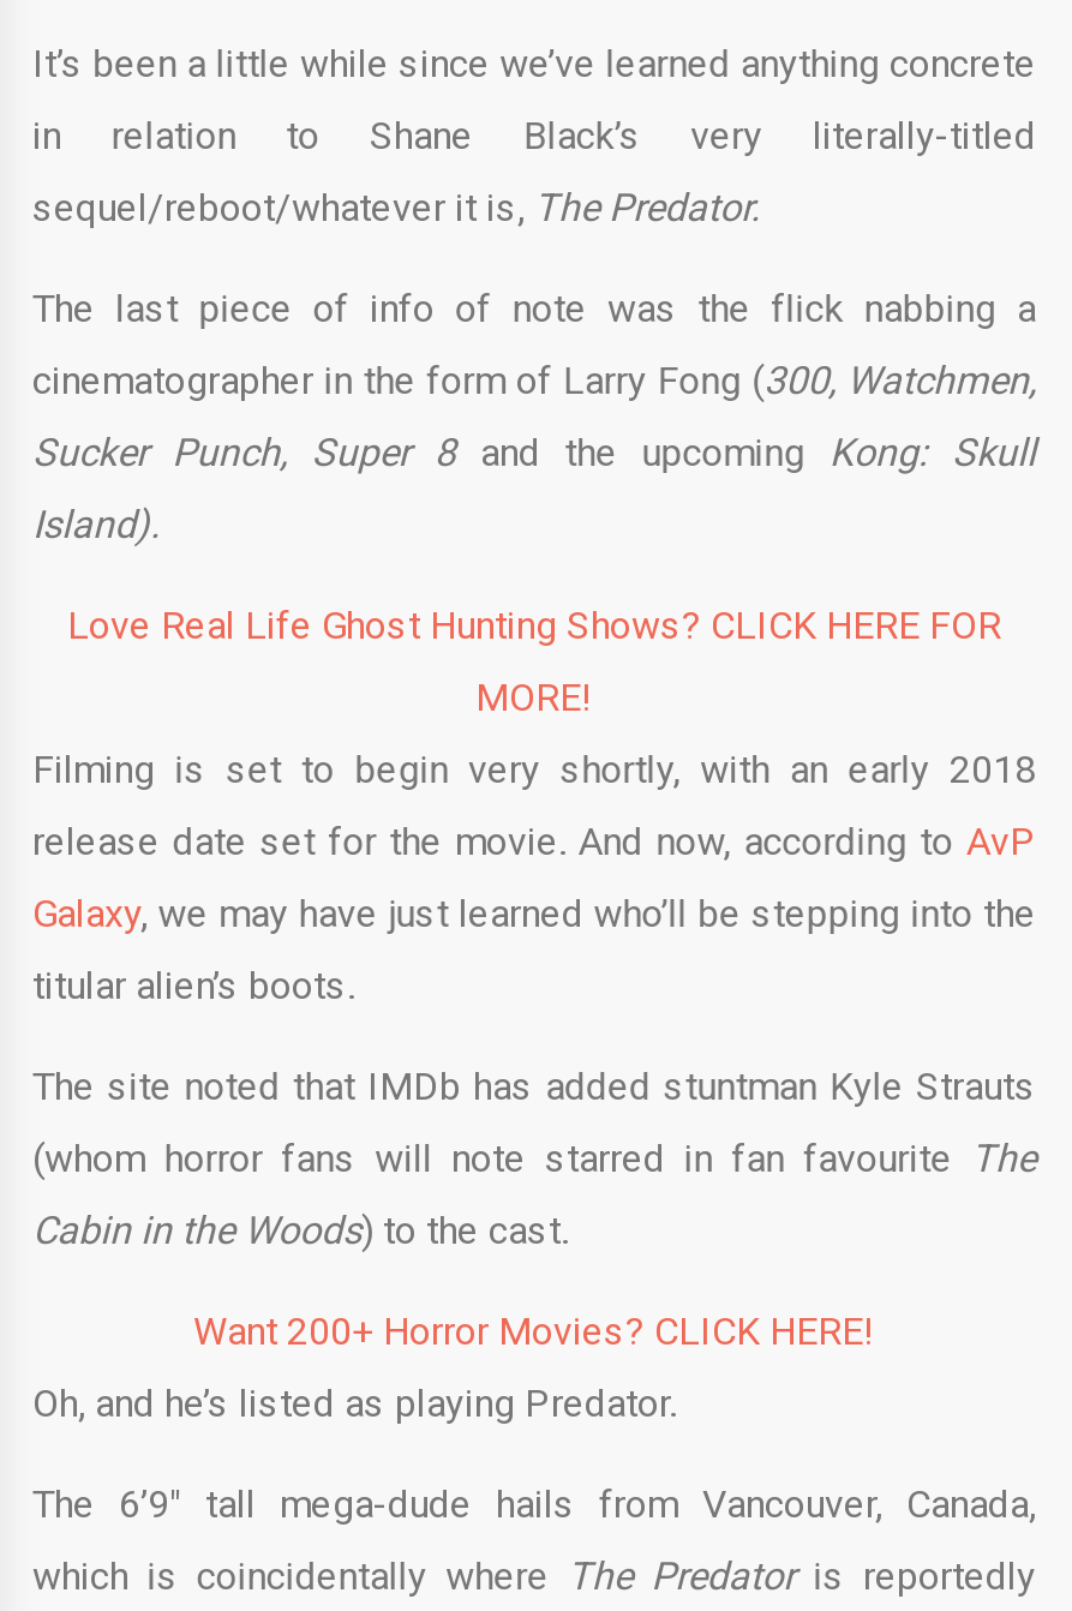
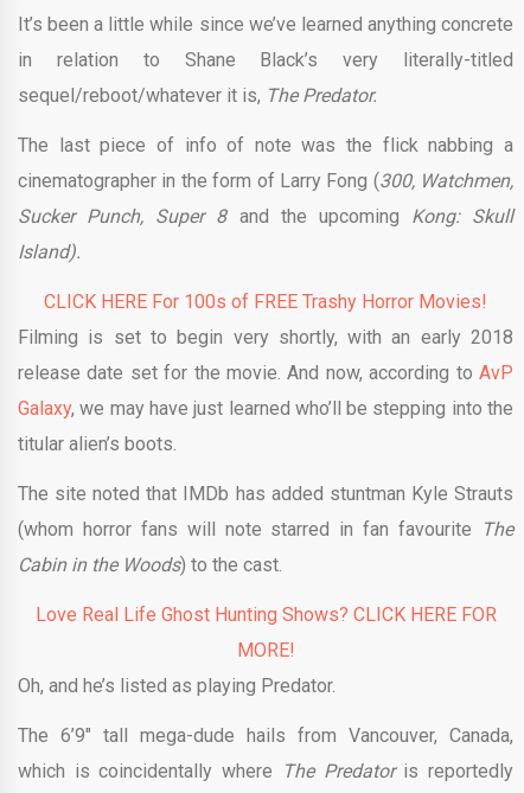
none -> [44,291,487,313] CLICK HERE For 100s of FREE Trashy Horror Movies!
moved [67,602,1001,720] -> [35,604,496,662]: Love Real Life Ghost Hunting Shows? CLICK HERE FOR | MORE!
moved [32,746,1036,1253] -> [18,326,513,577]: Filming is set to begin very shortly, with an early 2018 | release date set for the movie. And now, according to AvP | Galaxy, we may have just learned who’ll be stepping into the | titular alien’s boots. | The site noted that IMDb has added stuntman Kyle Strauts | (whom horror fans will note starred in fan favourite The | Cabin in the Woods) to the cast.
[193,1308,875,1354] Want 200+ Horror Movies? CLICK HERE! -> none

